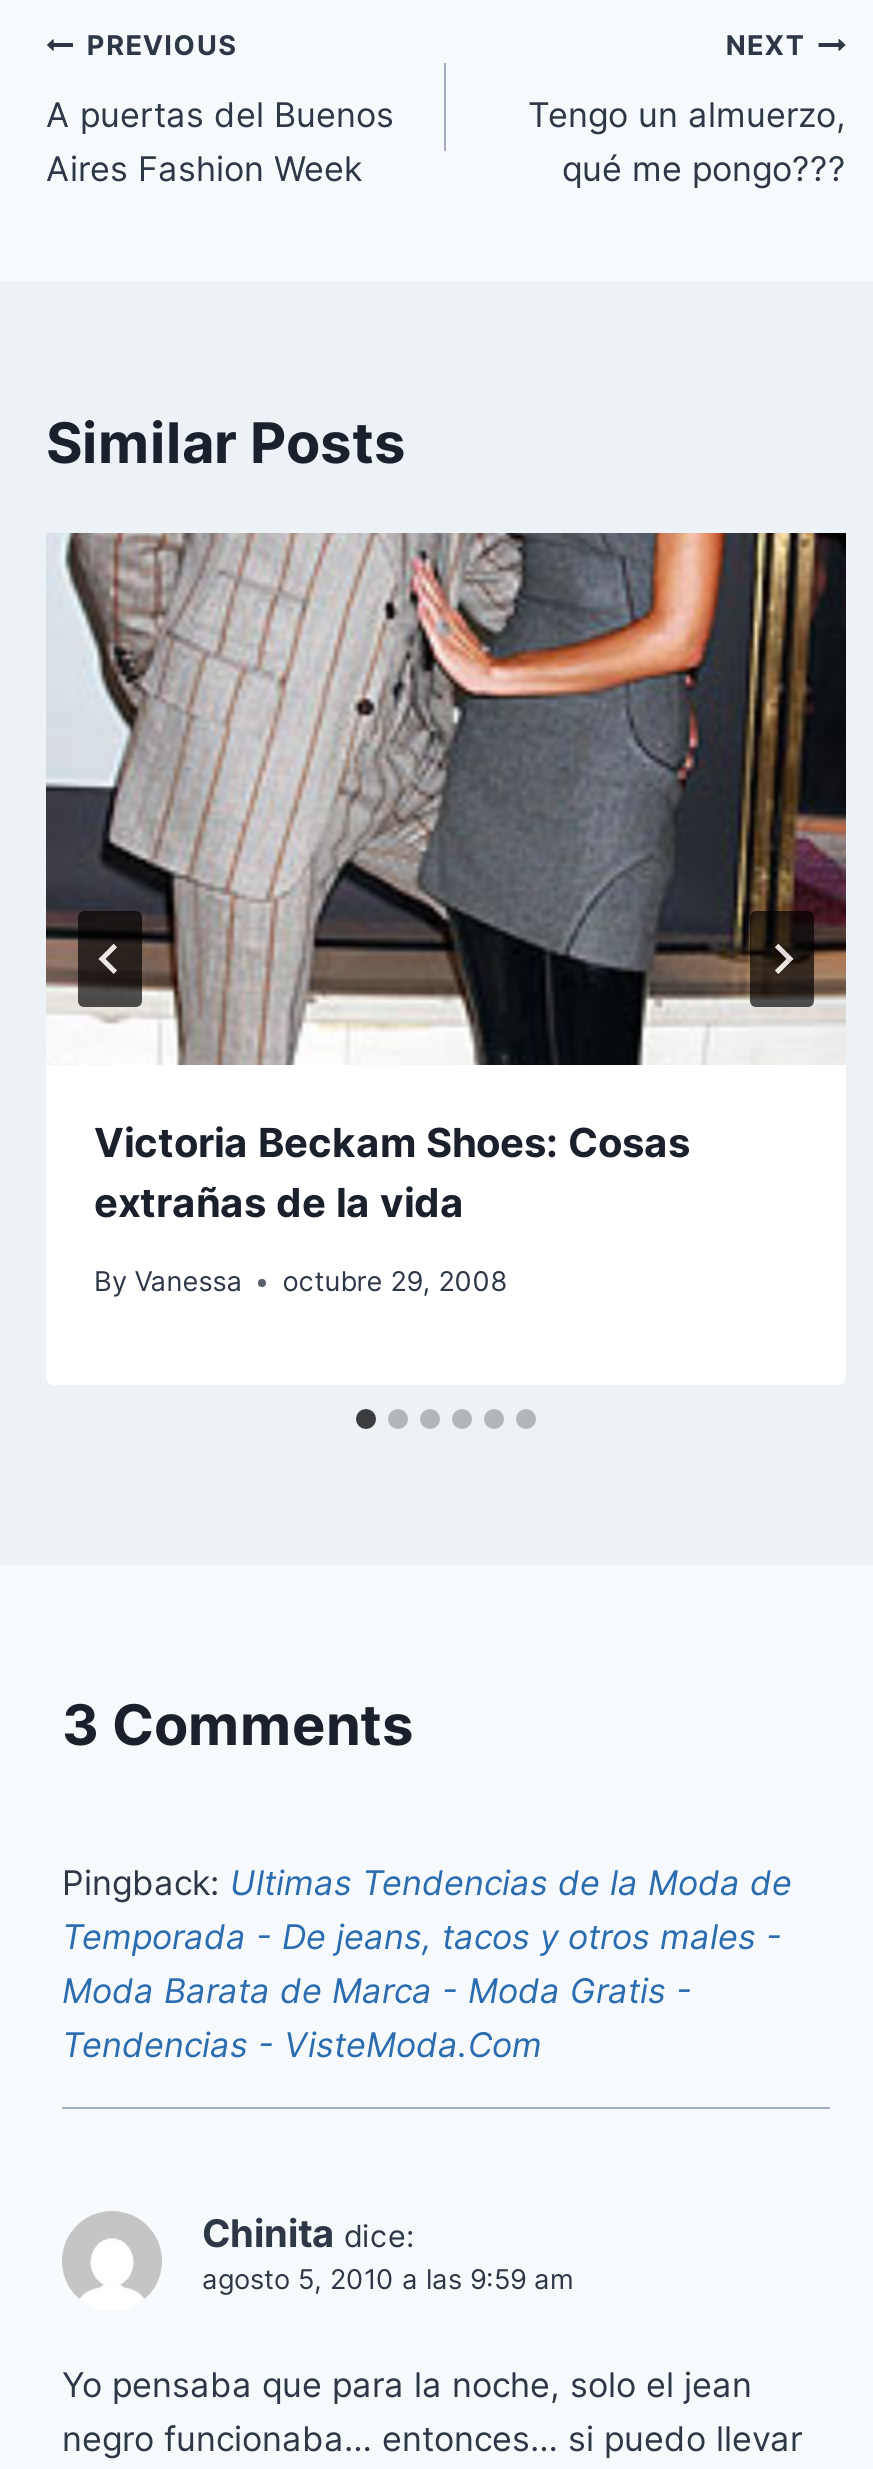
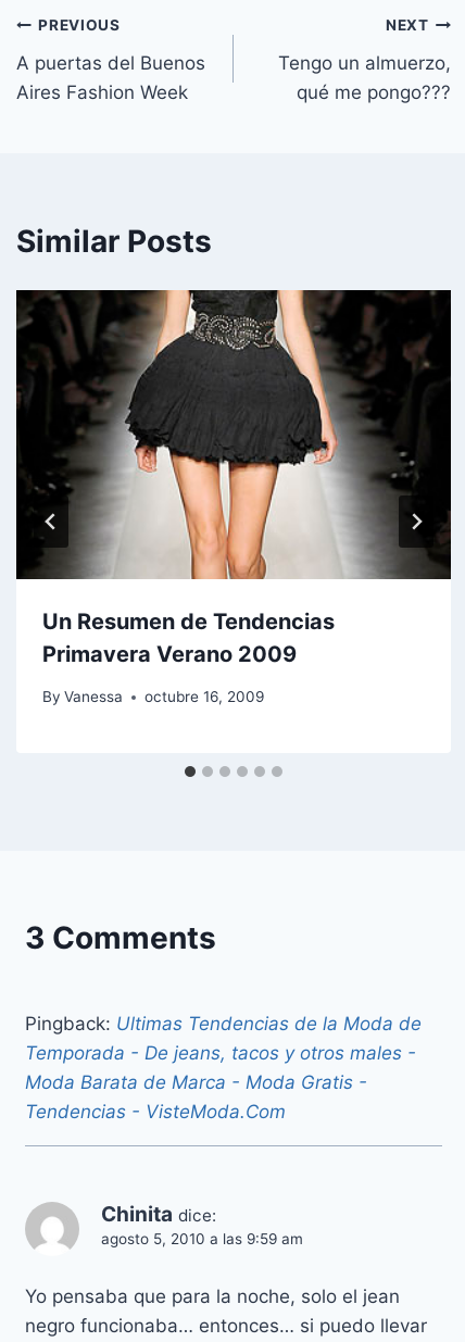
[44,531,848,1228] [image] | Victoria Beckam Shoes: Cosas | extrañas de la vida -> [15,289,452,668] [image] | Un Resumen de Tendencias | Primavera Verano 2009
[94,1265,506,1297] By Vanessa octubre 29, 2008 -> [42,688,264,705] By Vanessa octubre 16, 2009

